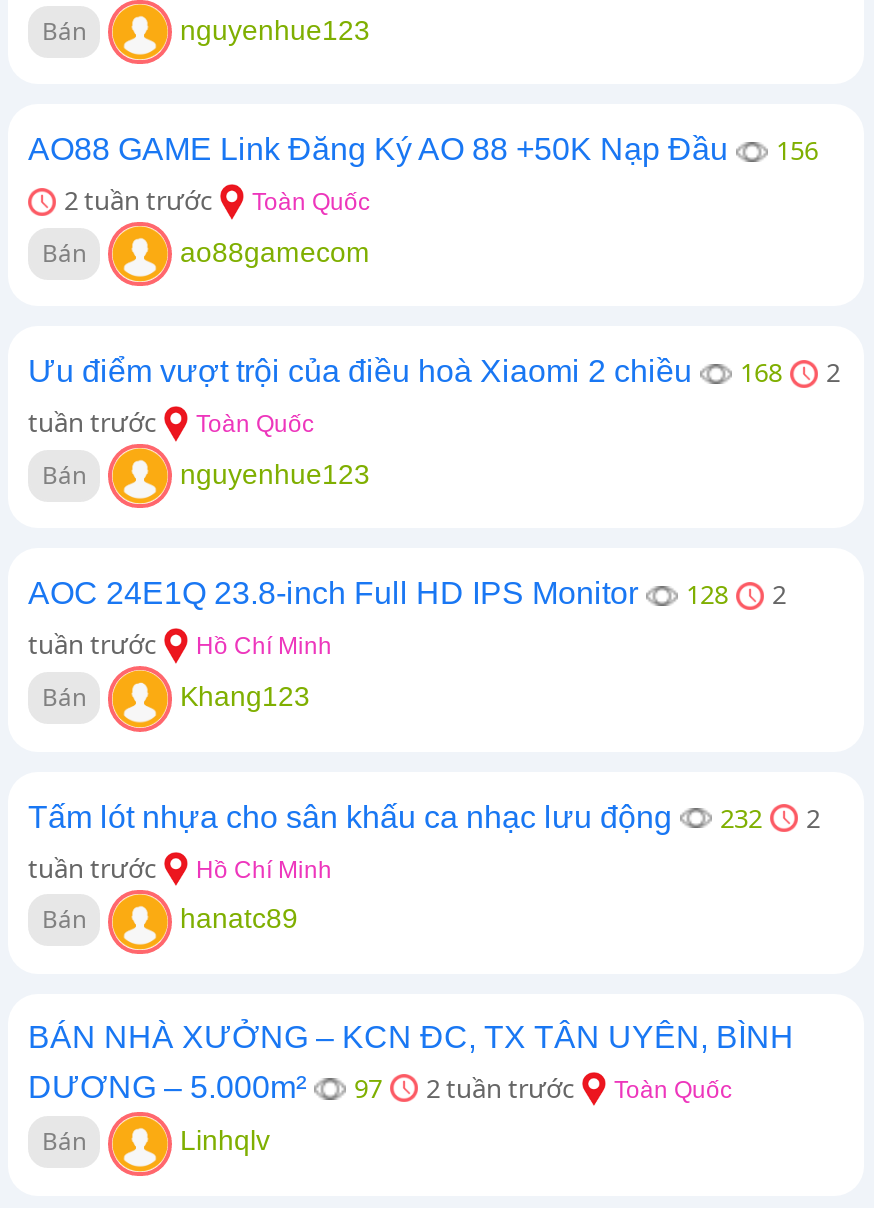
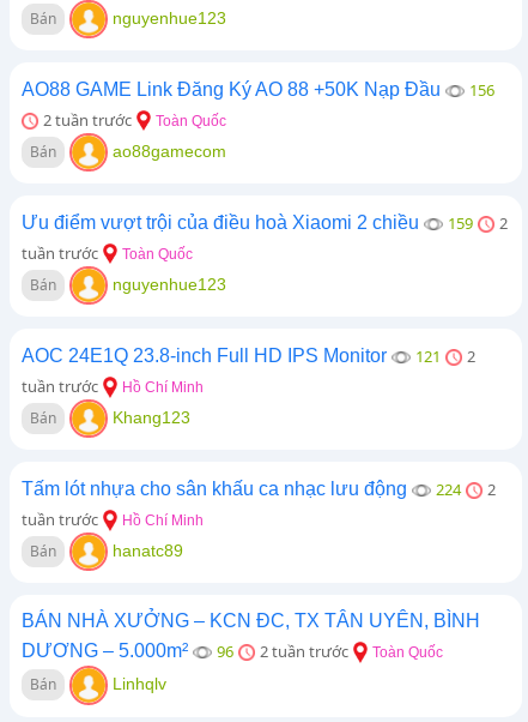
[28,354,840,390] Ưu điểm vượt trội của điều hoà Xiaomi 2 chiều 168 2 -> [22,212,508,234] Ưu điểm vượt trội của điều hoà Xiaomi 2 chiều 159 2
[28,576,786,612] AOC 24E1Q 23.8-inch Full HD IPS Monitor 128 2 -> [22,346,475,367] AOC 24E1Q 23.8-inch Full HD IPS Monitor 121 2
[28,799,820,835] Tấm lót nhựa cho sân khấu ca nhạc lưu động 232 2 -> [22,479,496,500] Tấm lót nhựa cho sân khấu ca nhạc lưu động 224 2
[28,1069,732,1105] DƯƠNG – 5.000m² 97 2 tuần trước Toàn Quốc -> [22,641,443,663] DƯƠNG – 5.000m² 96 2 tuần trước Toàn Quốc

